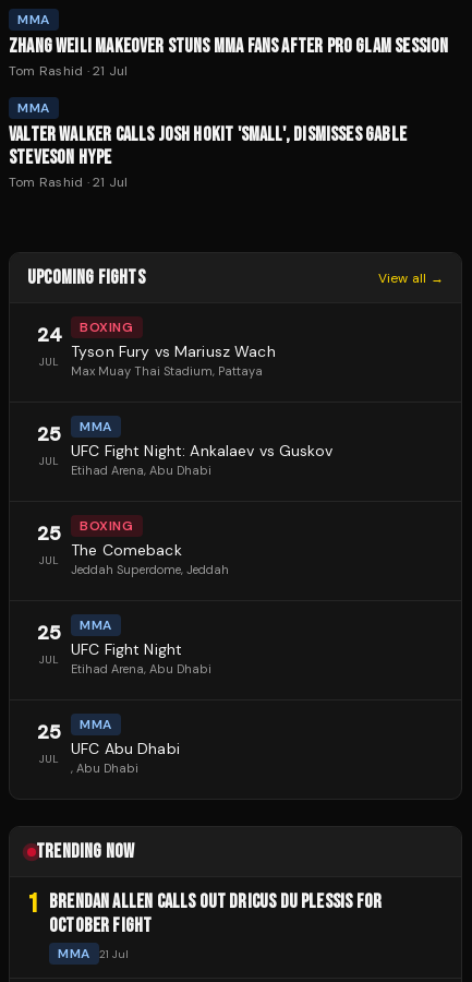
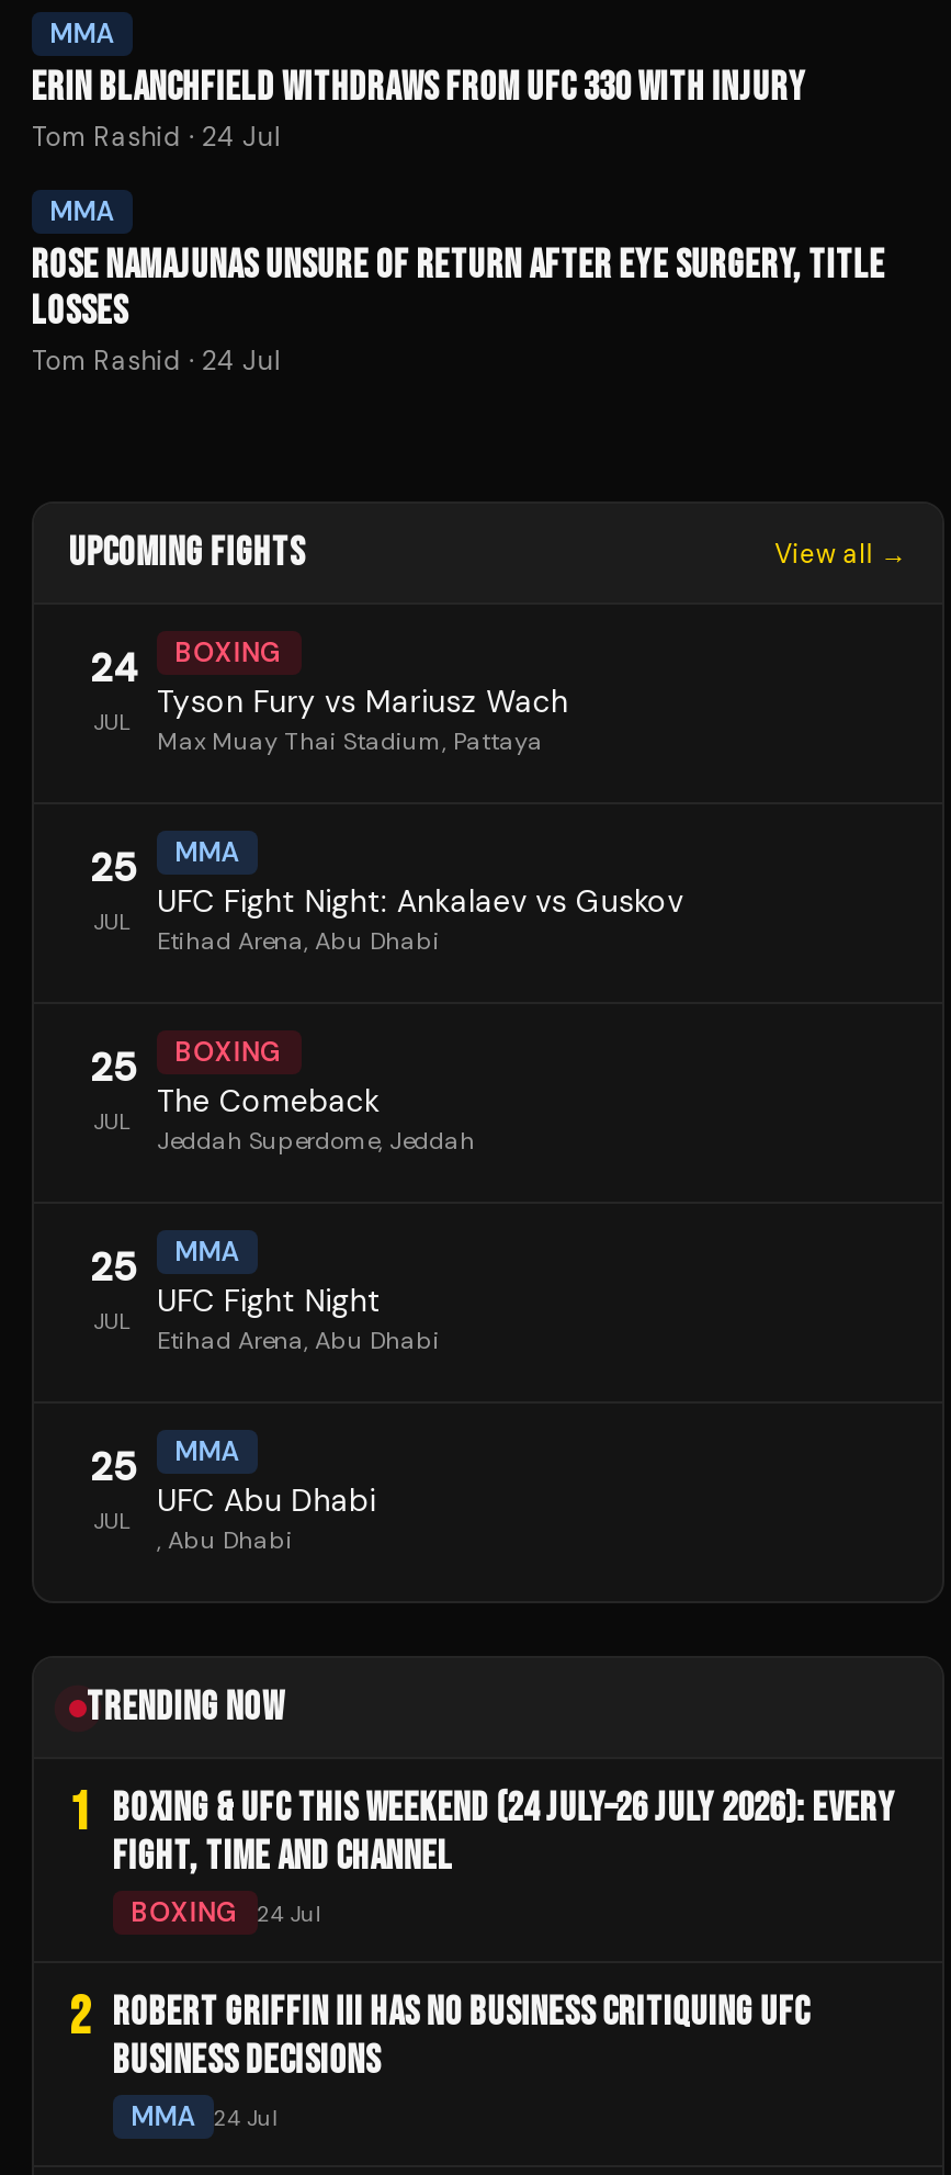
[9,35,448,80] ZHANG WEILI MAKEOVER STUNS MMA FANS AFTER PRO GLAM SESSION | Tom Rashid · 21 Jul -> [32,65,807,155] ERIN BLANCHFIELD WITHDRAWS FROM UFC 330 WITH INJURY | Tom Rashid · 24 Jul
[9,123,406,191] VALTER WALKER CALLS JOSH HOKIT 'SMALL', DISMISSES GABLE | STEVESON HYPE | Tom Rashid · 21 Jul -> [32,243,885,379] ROSE NAMAJUNAS UNSURE OF RETURN AFTER EYE SURGERY, TITLE | LOSSES | Tom Rashid · 24 Jul
[27,888,382,937] 1 BRENDAN ALLEN CALLS OUT DRICUS DU PLESSIS FOR | OCTOBER FIGHT -> [69,1781,896,2084] 1 BOXING & UFC THIS WEEKEND (24 JULY–26 JULY 2026): EVERY | FIGHT, TIME AND CHANNEL | BOXING | 24 Jul | 2 ROBERT GRIFFIN III HAS NO BUSINESS CRITIQUING UFC | BUSINESS DECISIONS
[58,945,128,962] MMA 21 Jul -> [131,2099,279,2134] MMA 24 Jul

